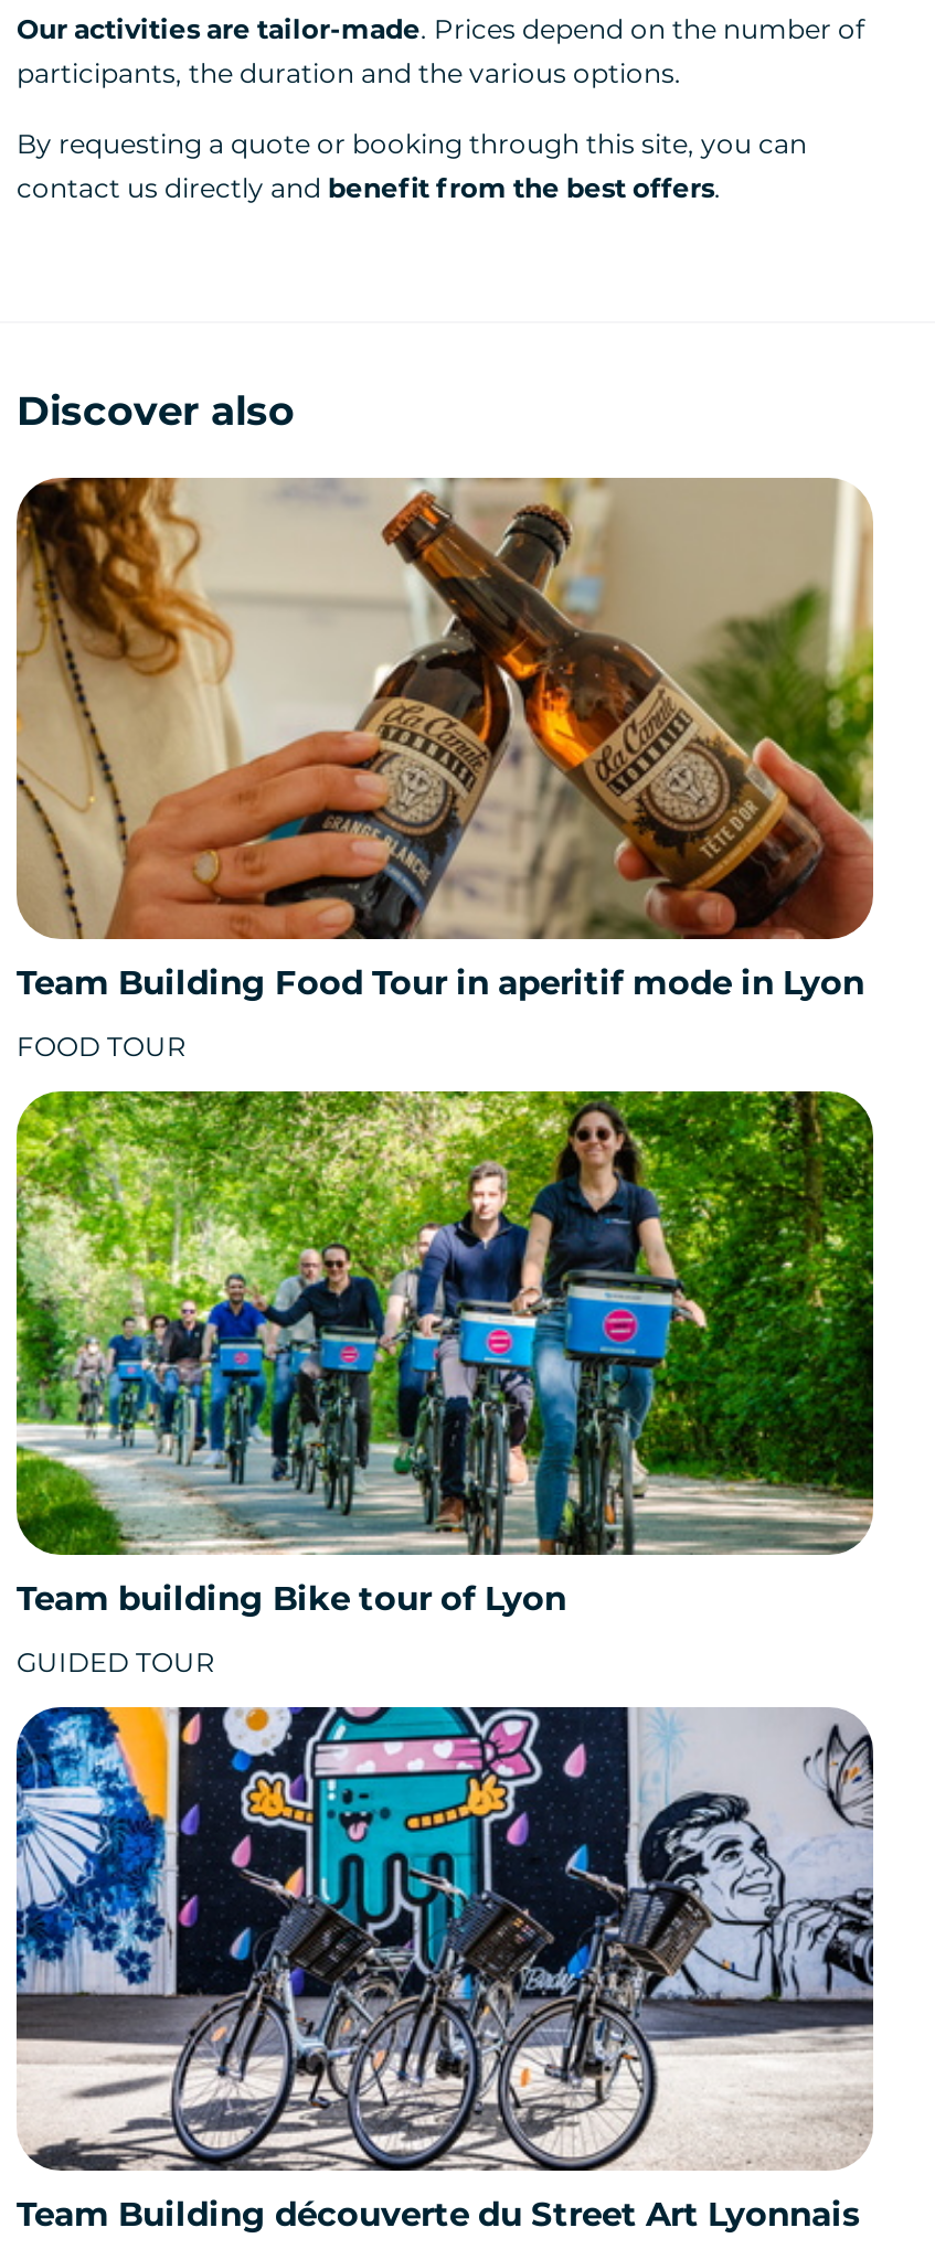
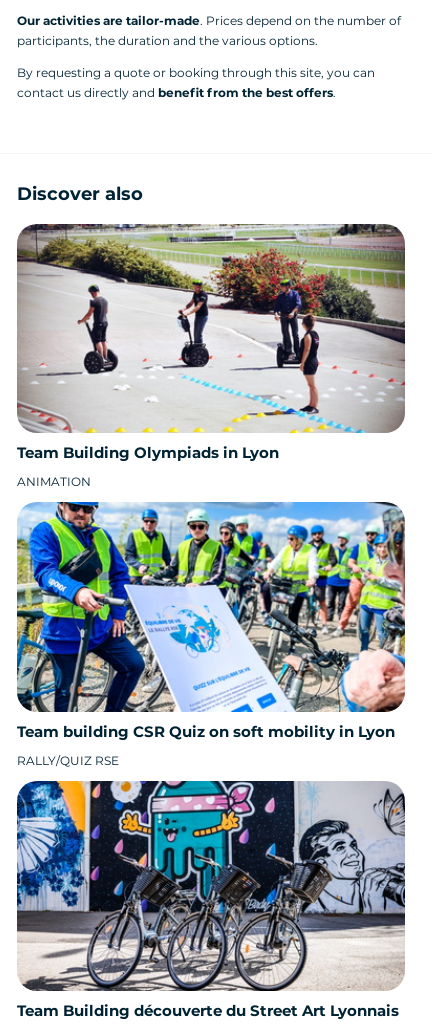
[17,476,875,1004] [image] | Team Building Food Tour in aperitif mode in Lyon -> [17,223,406,462] [image] | Team Building Olympiads in Lyon
[17,1030,187,1063] FOOD TOUR -> [17,474,91,489] ANIMATION
[14,1089,875,1619] [image] | Team building Bike tour of Lyon -> [16,501,406,741] [image] | Team building CSR Quiz on soft mobility in Lyon
[17,1645,215,1678] GUIDED TOUR -> [17,753,119,768] RALLY/QUIZ RSE

